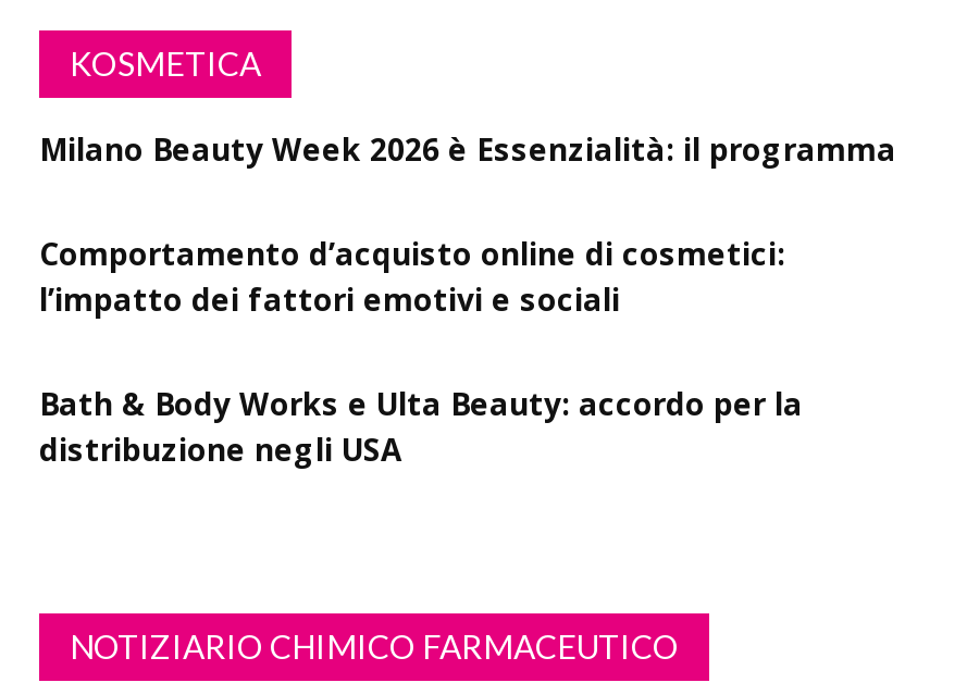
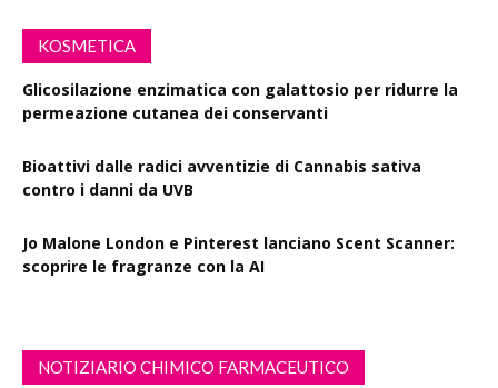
[39,129,896,171] Milano Beauty Week 2026 è Essenzialità: il programma -> [22,79,458,124] Glicosilazione enzimatica con galattosio per ridurre la | permeazione cutanea dei conservanti
[39,234,785,321] Comportamento d’acquisto online di cosmetici: | l’impatto dei fattori emotivi e sociali -> [22,156,421,201] Bioattivi dalle radici avventizie di Cannabis sativa | contro i danni da UVB
[39,384,803,471] Bath & Body Works e Ulta Beauty: accordo per la | distribuzione negli USA -> [22,233,455,277] Jo Malone London e Pinterest lanciano Scent Scanner: | scoprire le fragranze con la AI

